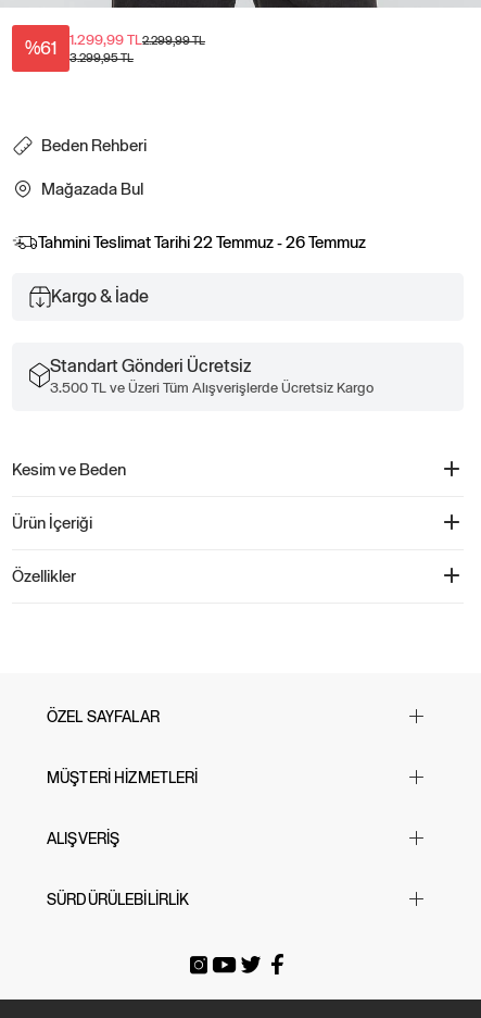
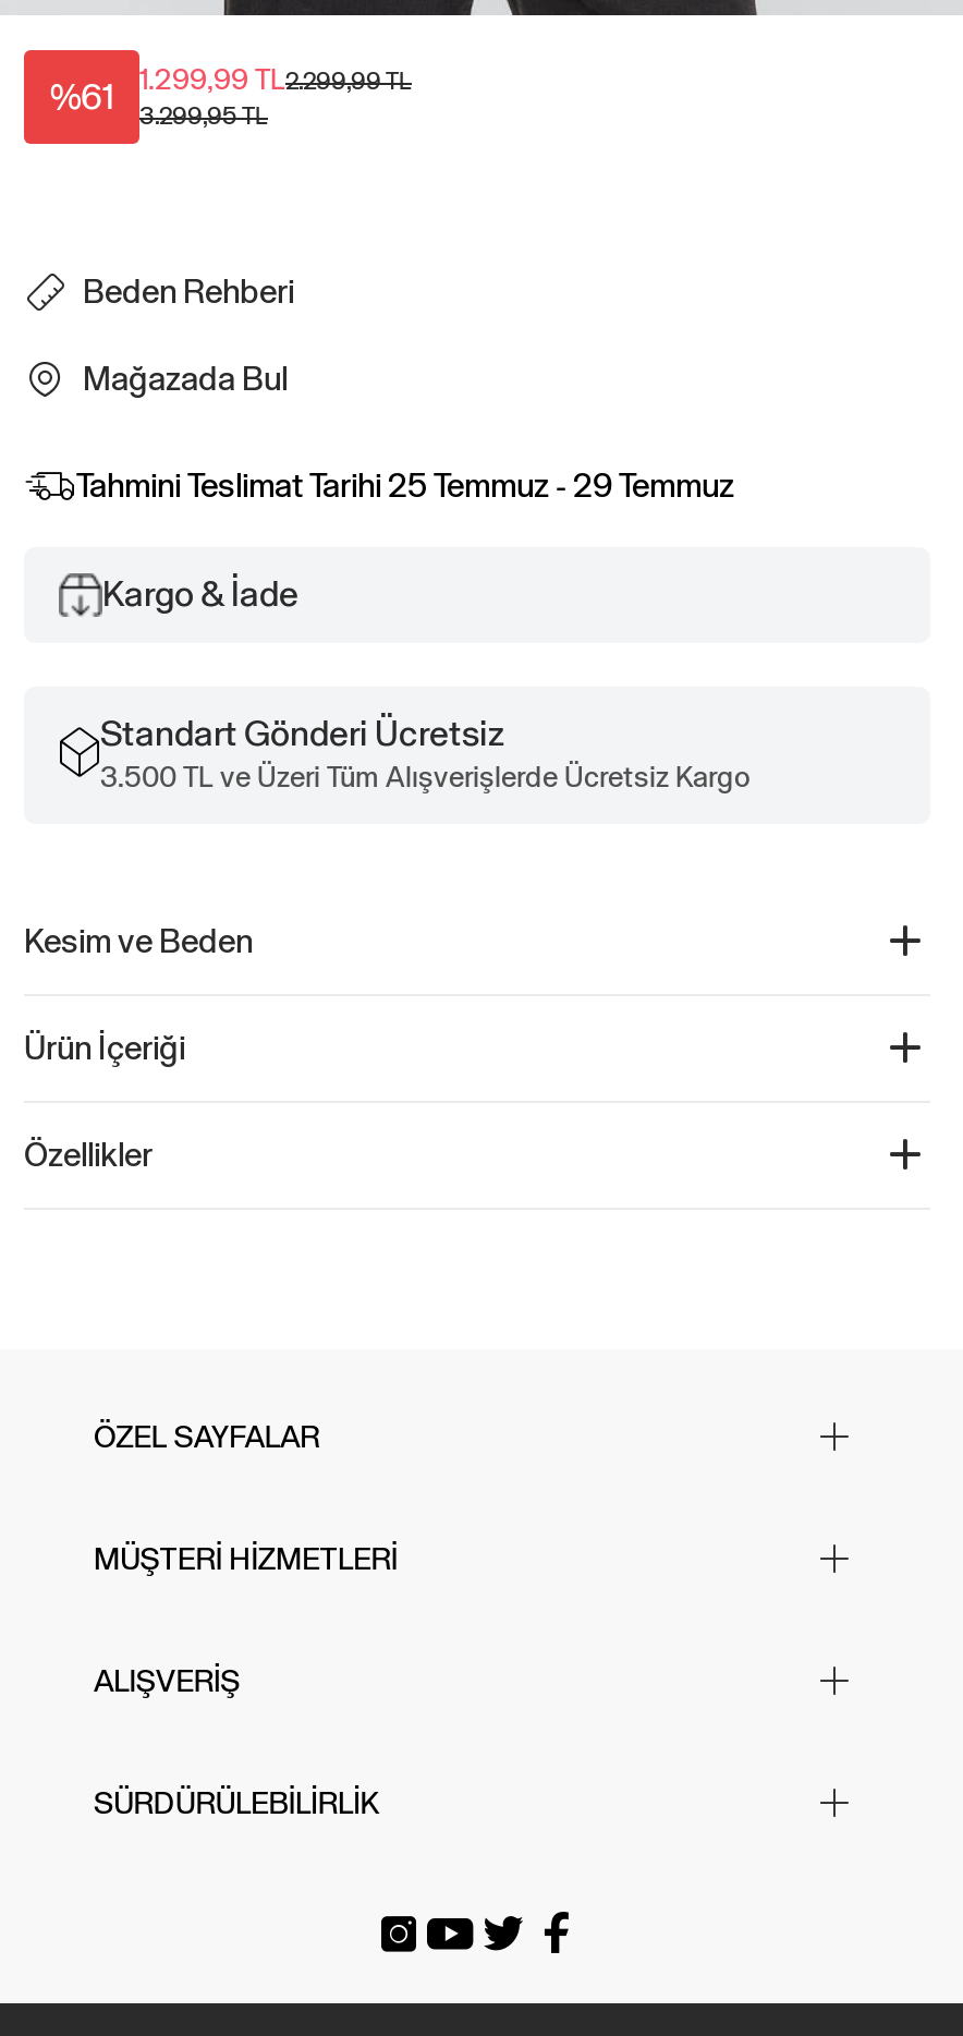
[38,233,366,251] Tahmini Teslimat Tarihi 22 Temmuz - 26 Temmuz -> [76,467,734,504] Tahmini Teslimat Tarihi 25 Temmuz - 29 Temmuz

